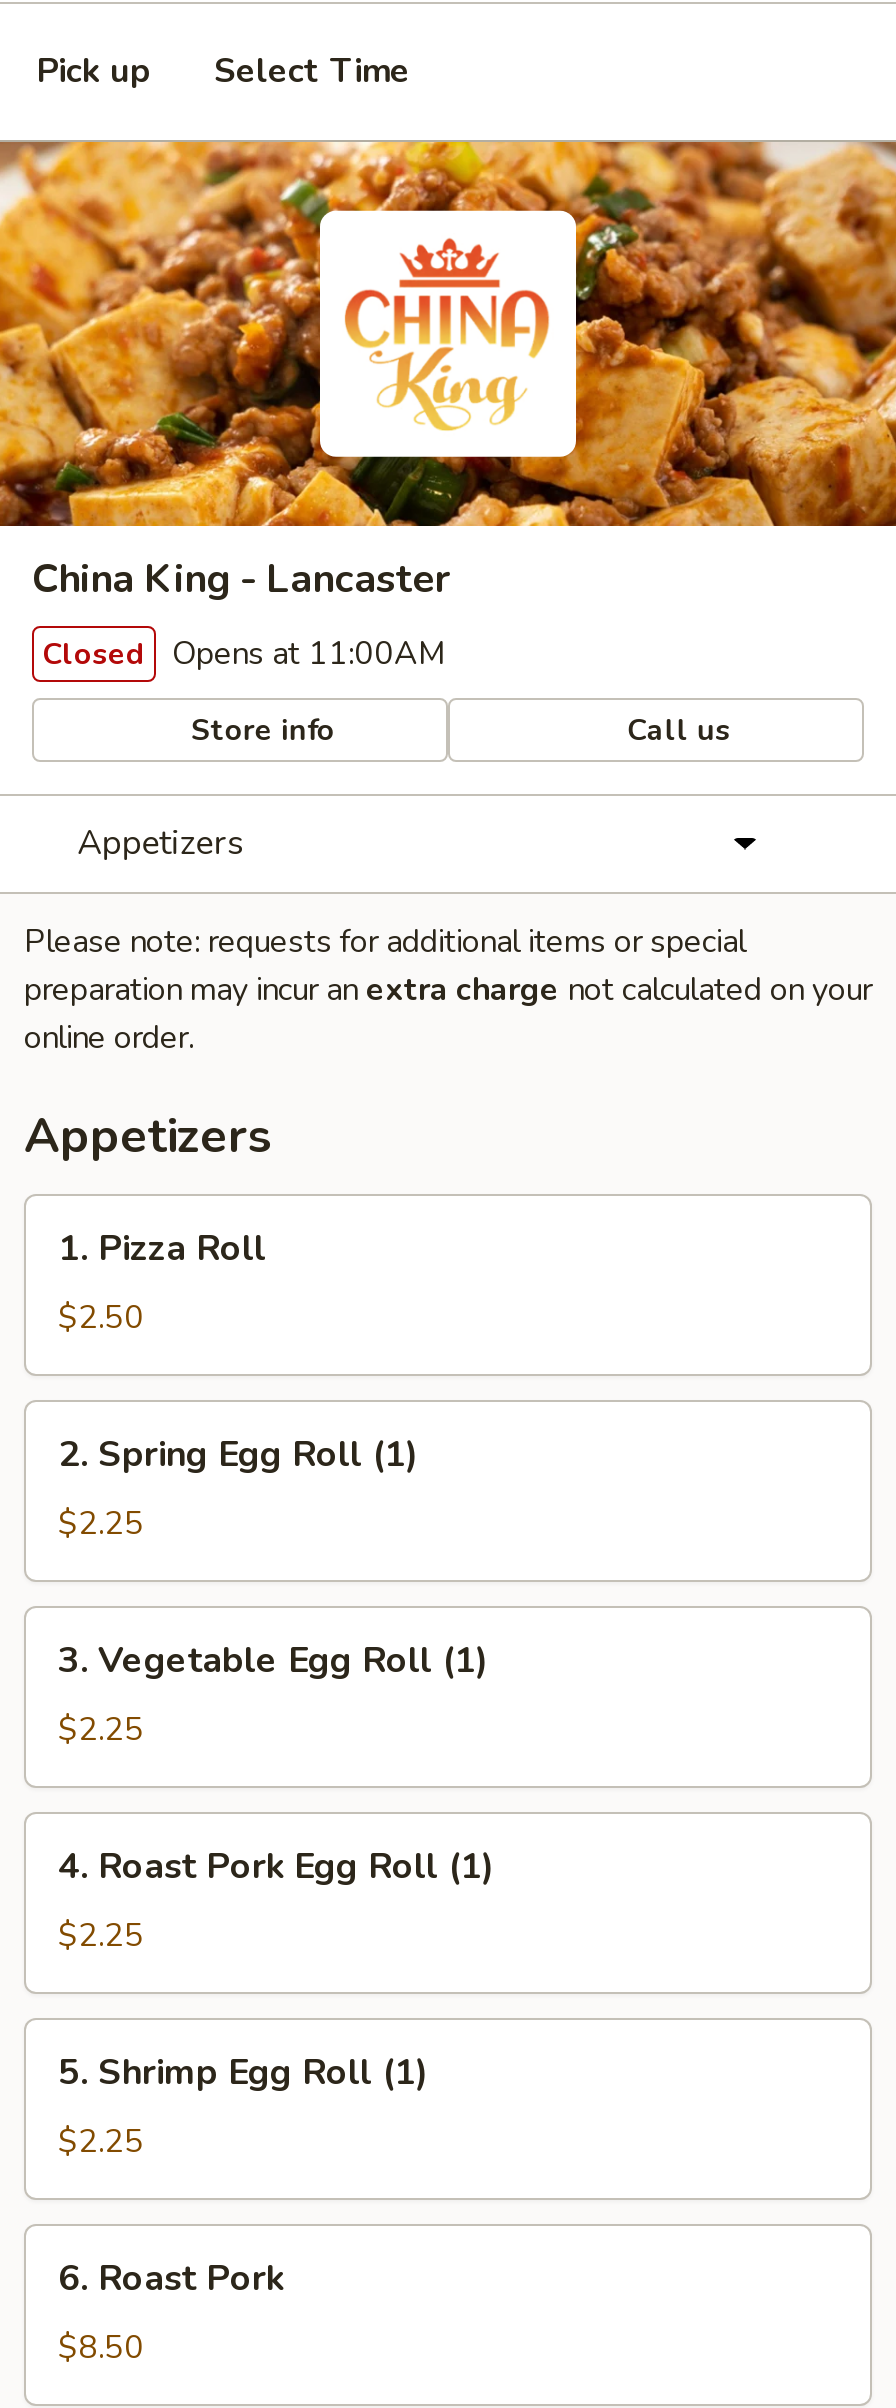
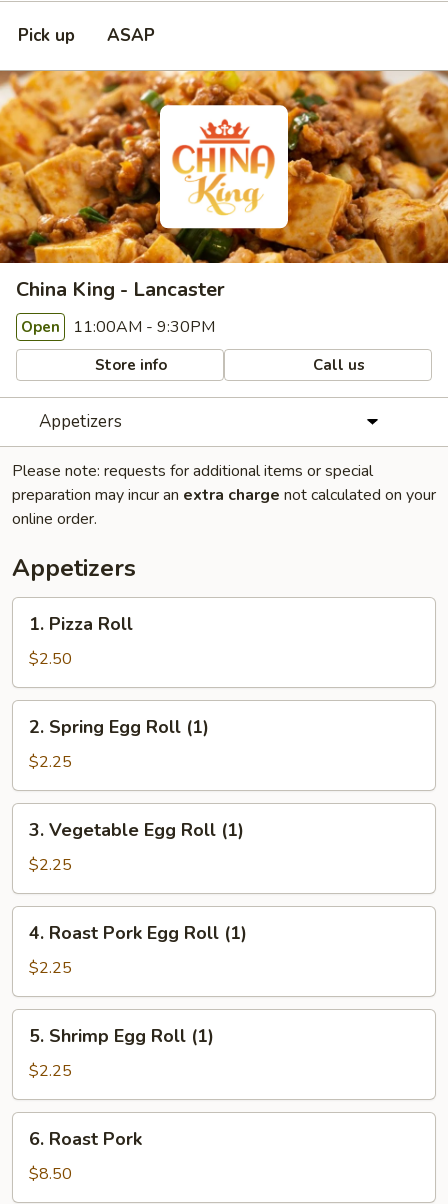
[214,48,410,94] Select Time -> [107,24,155,47] ASAP
[42,632,446,676] Closed Opens at 11:00AM -> [21,316,215,338] Open 11:00AM - 9:30PM

